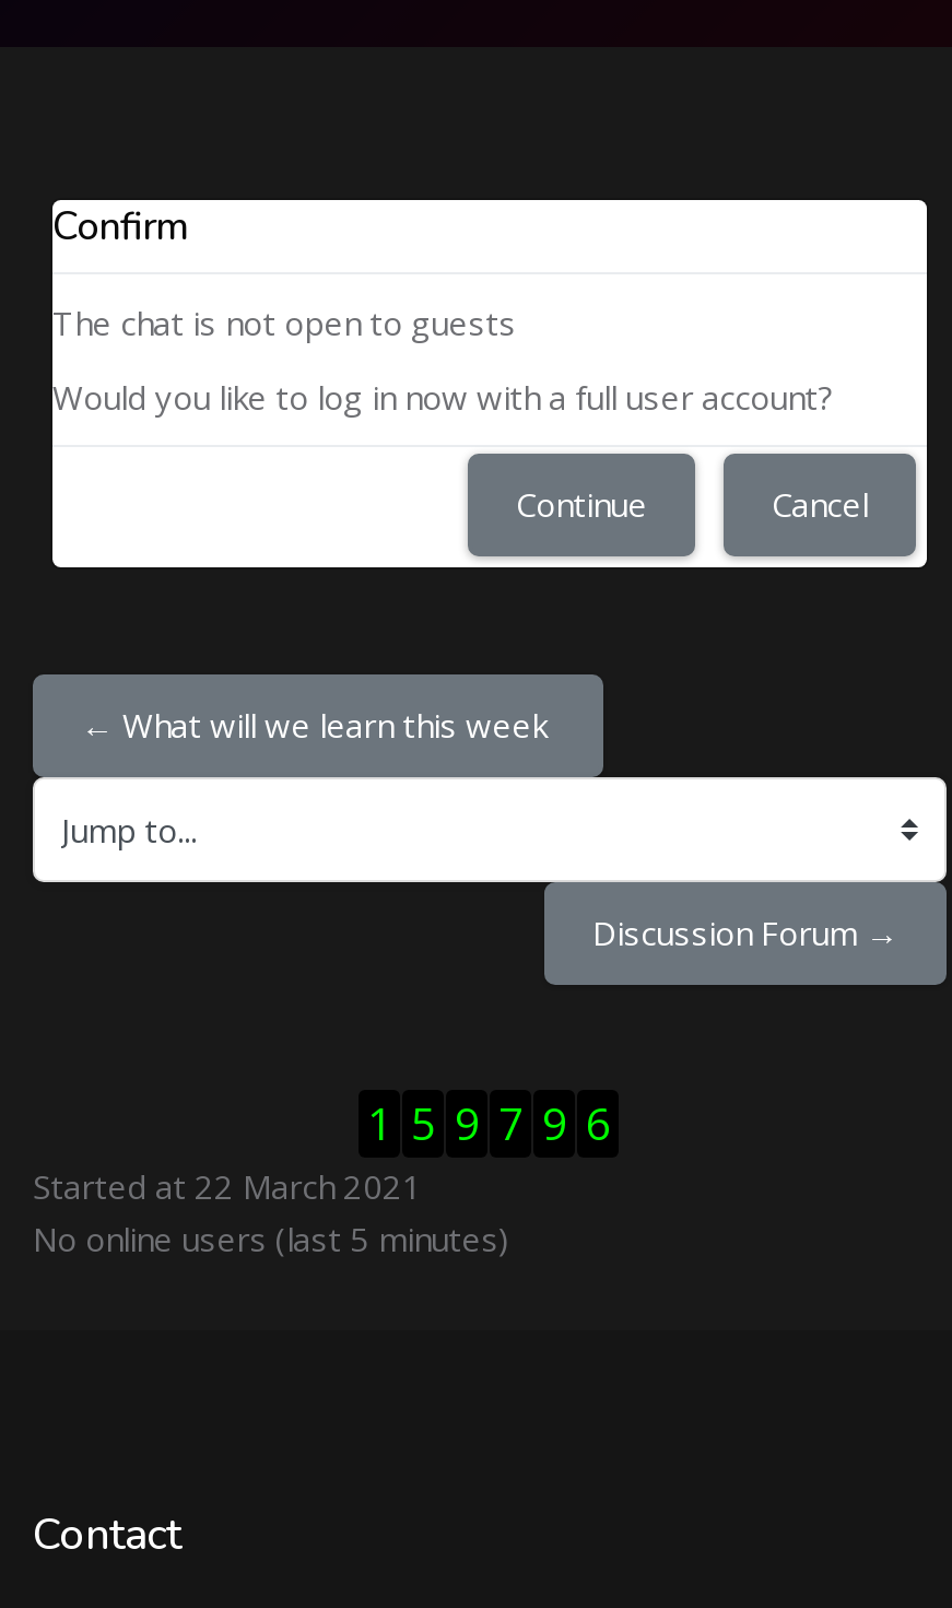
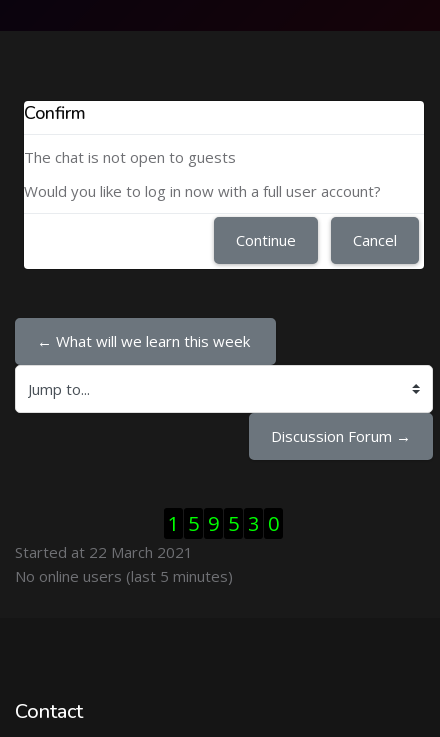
[367,1094,610,1153] 1 5 9 7 9 6 -> [168,510,279,537] 1 5 9 5 3 0

